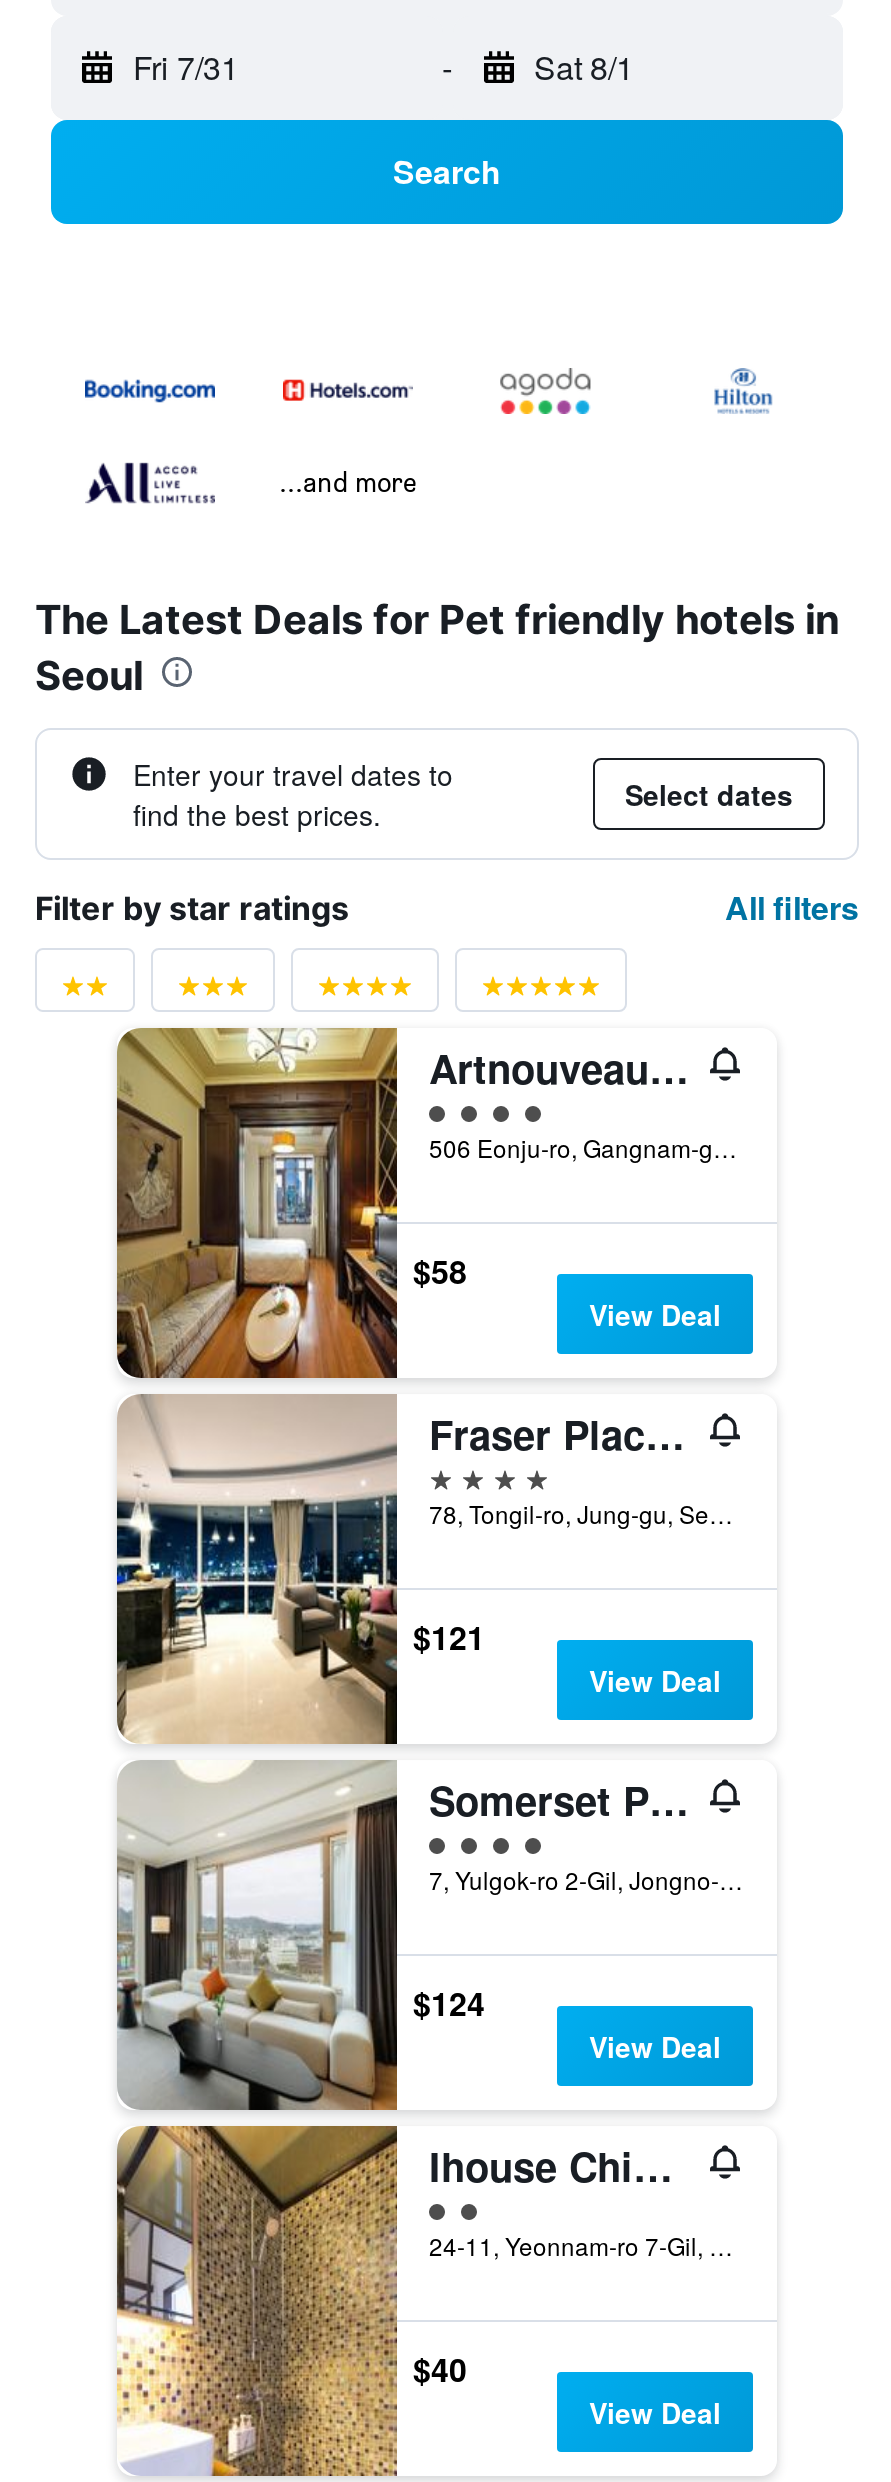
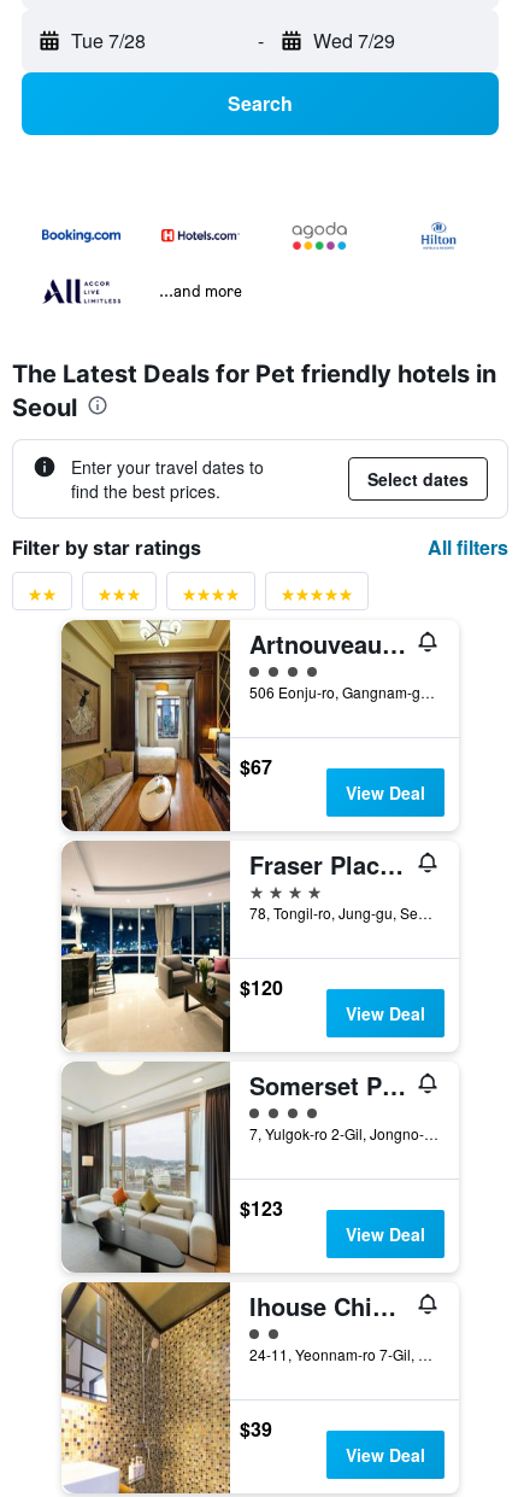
[133,44,239,90] Fri 7/31 -> [71,27,146,55] Tue 7/28
[534,44,634,90] Sat 8/1 -> [313,27,395,55] Wed 7/29
[413,1247,467,1293] $58 -> [240,752,272,780] $67
[413,1613,485,1659] $121 -> [240,973,283,1001] $120
[413,1979,485,2025] $124 -> [240,1194,283,1221] $123
[413,2345,467,2391] $40 -> [240,1414,272,1442] $39

